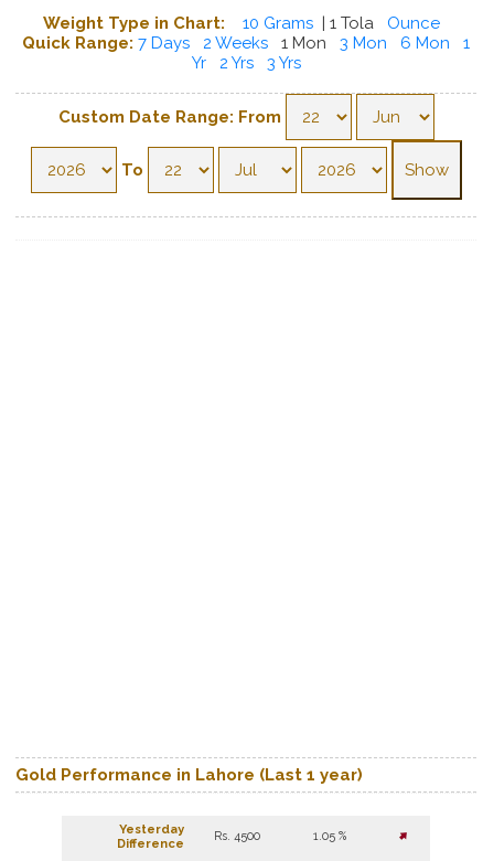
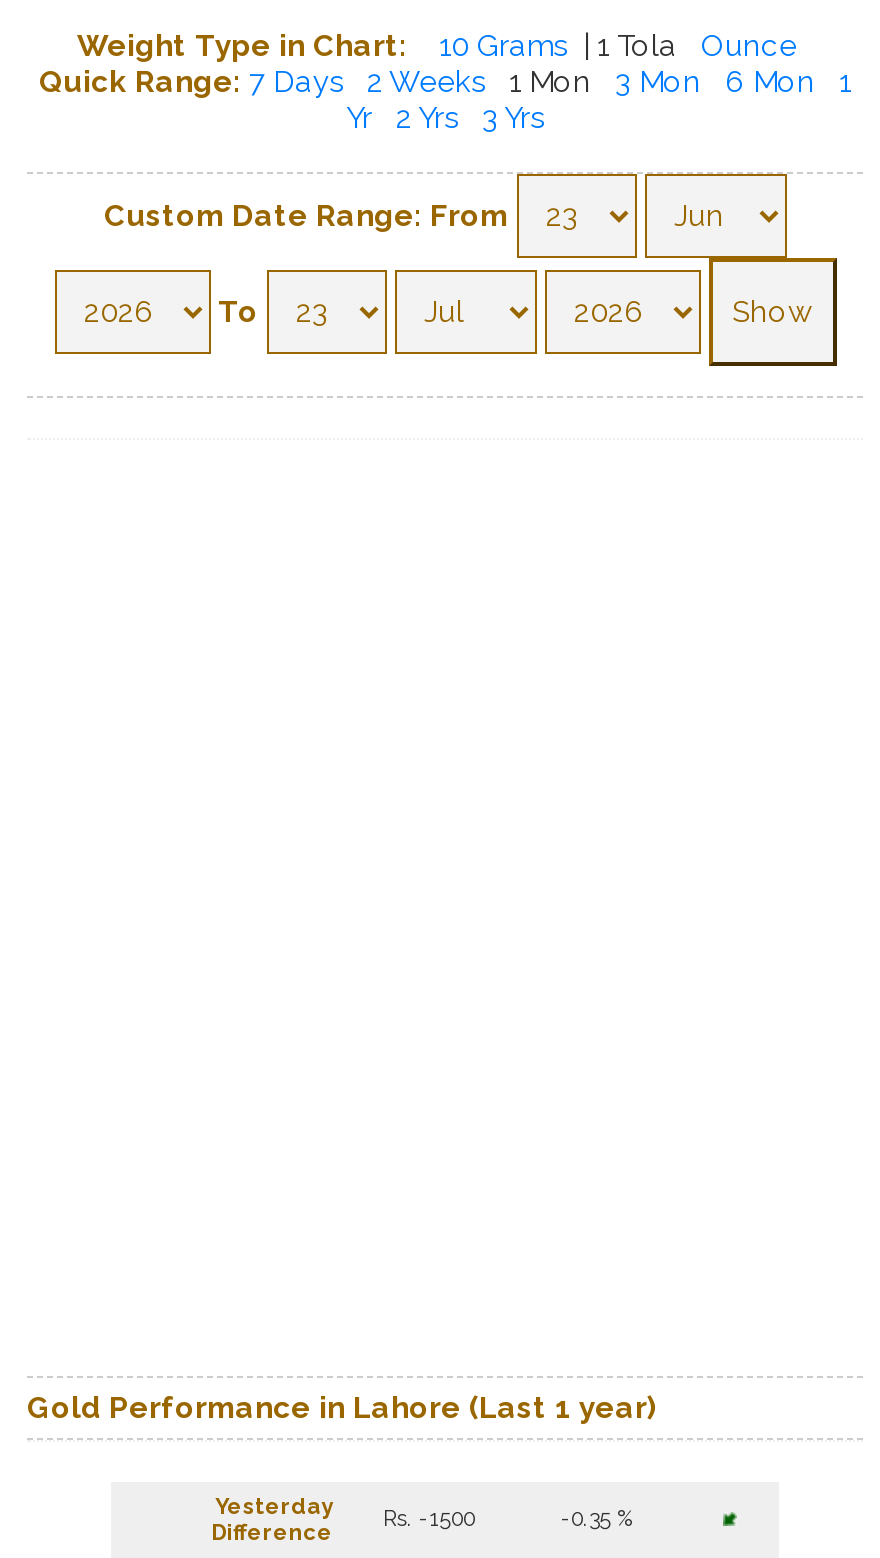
[214,829,260,843] Rs. 4500 -> [383,1506,475,1532] Rs. -1500
[313,829,346,843] 1.05 % -> [561,1506,631,1532] -0.35 %

